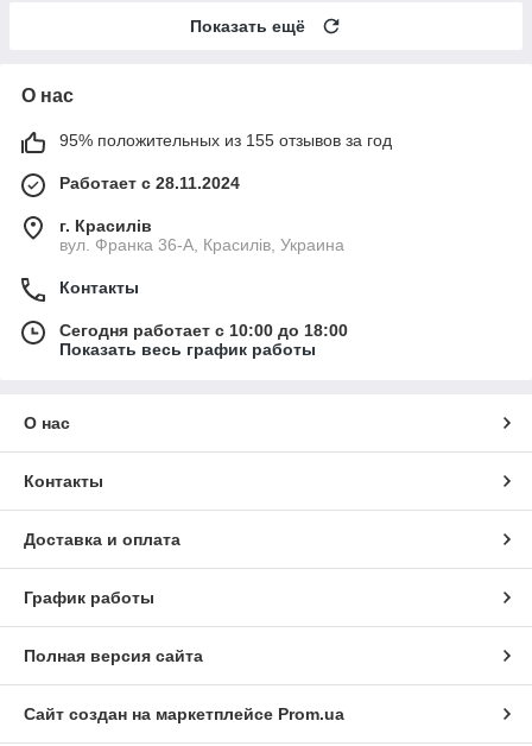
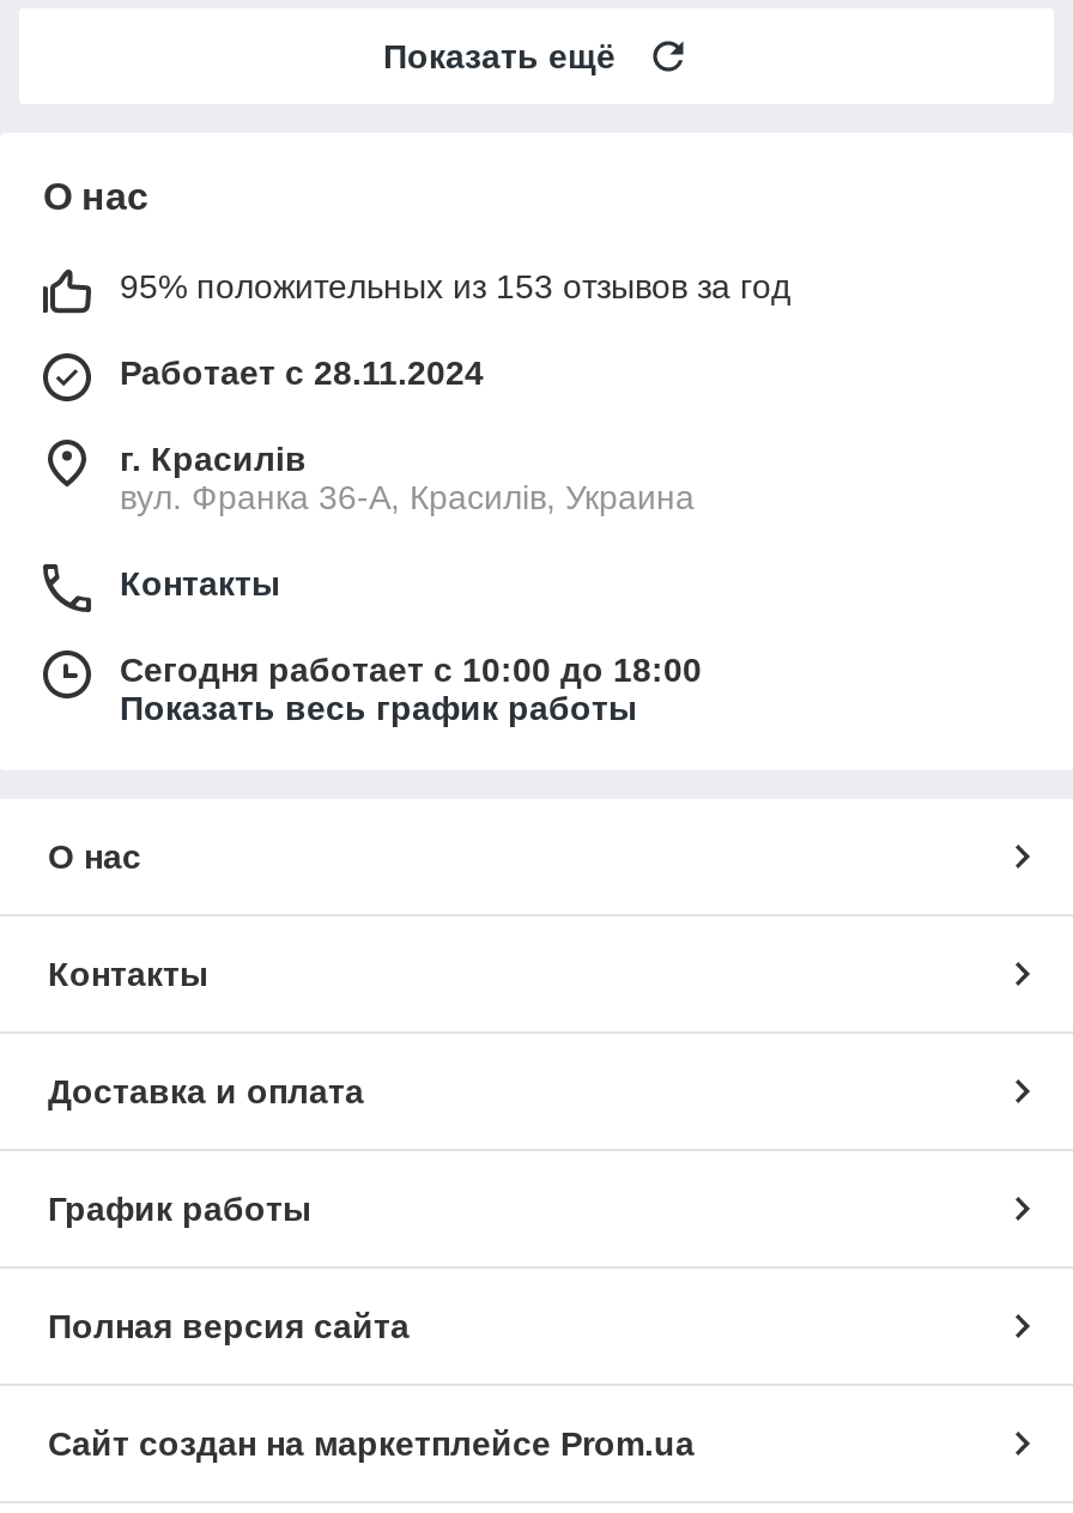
[59,130,392,149] 95% положительных из 155 отзывов за год -> [120,267,790,305] 95% положительных из 153 отзывов за год

